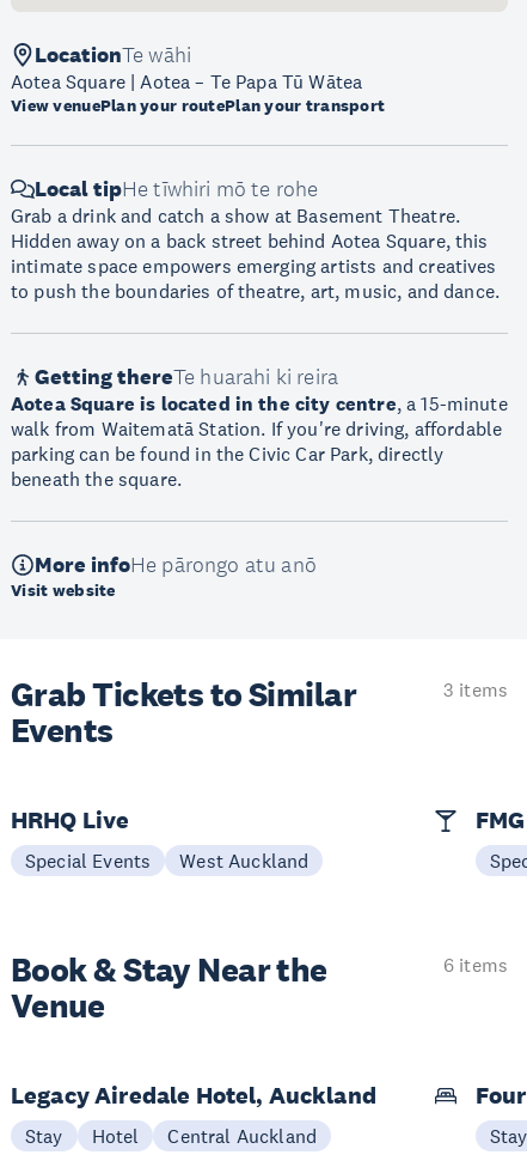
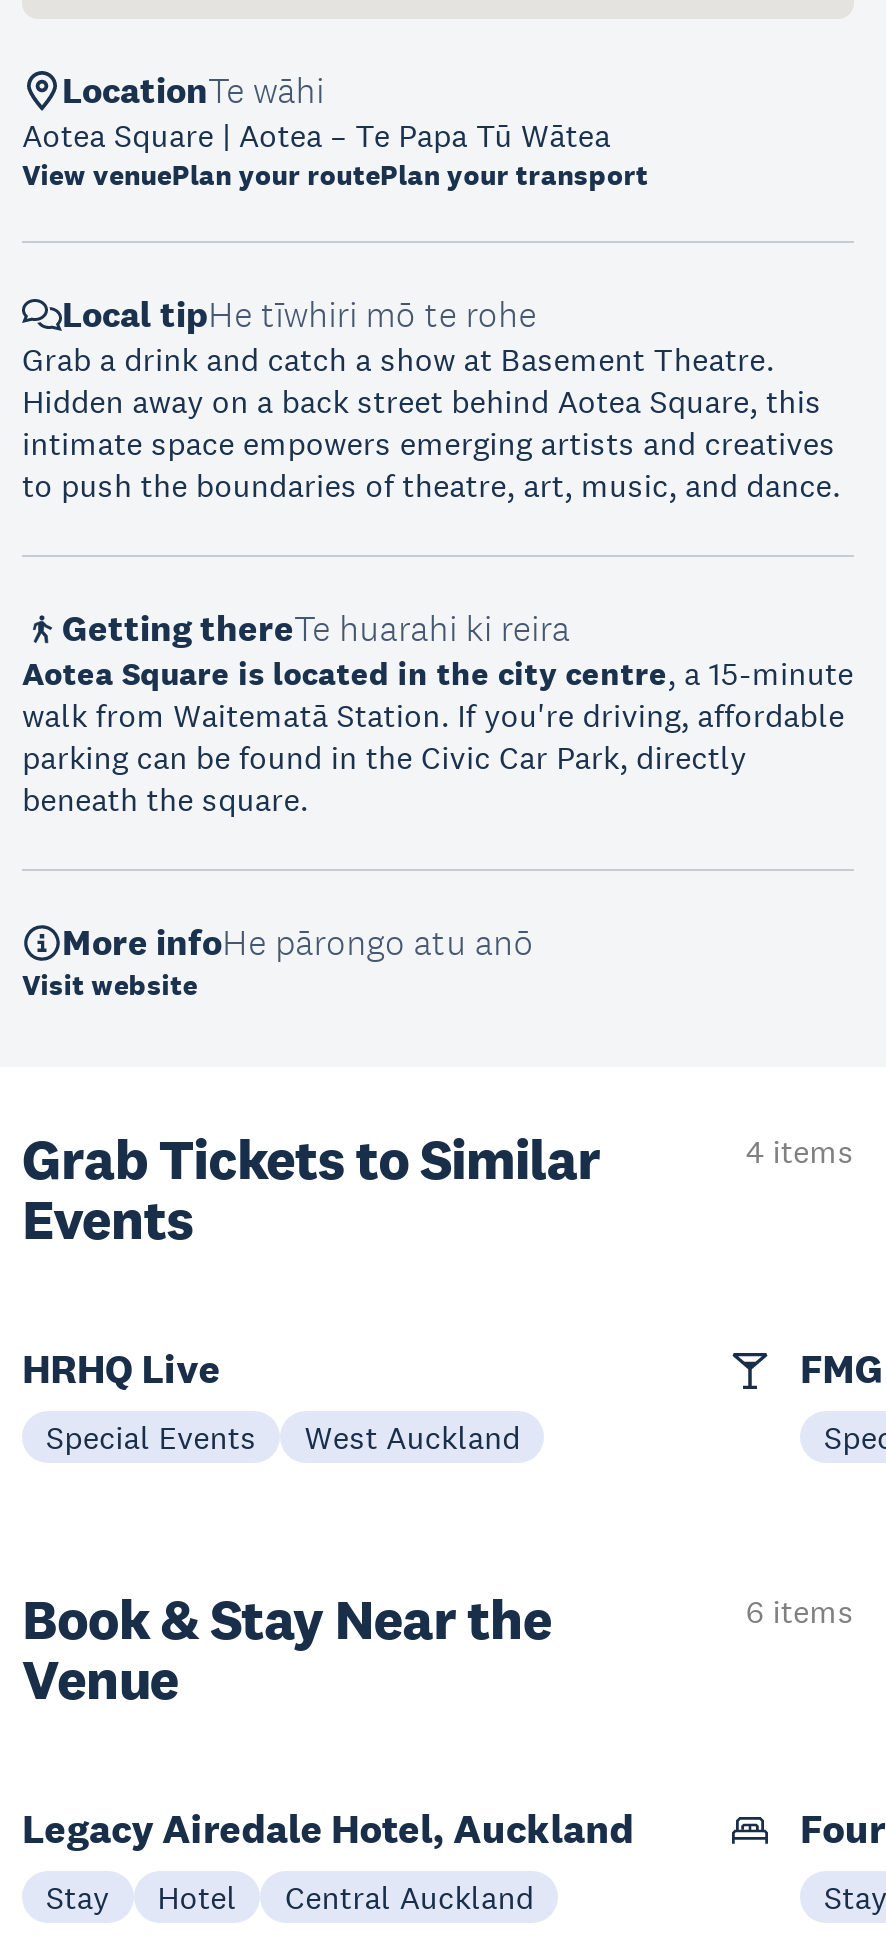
[443,677,508,701] 3 items -> [746,1131,854,1171] 4 items

